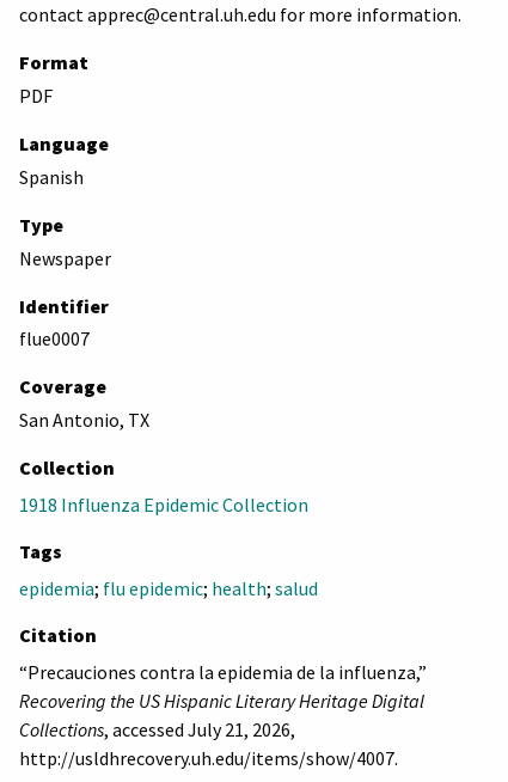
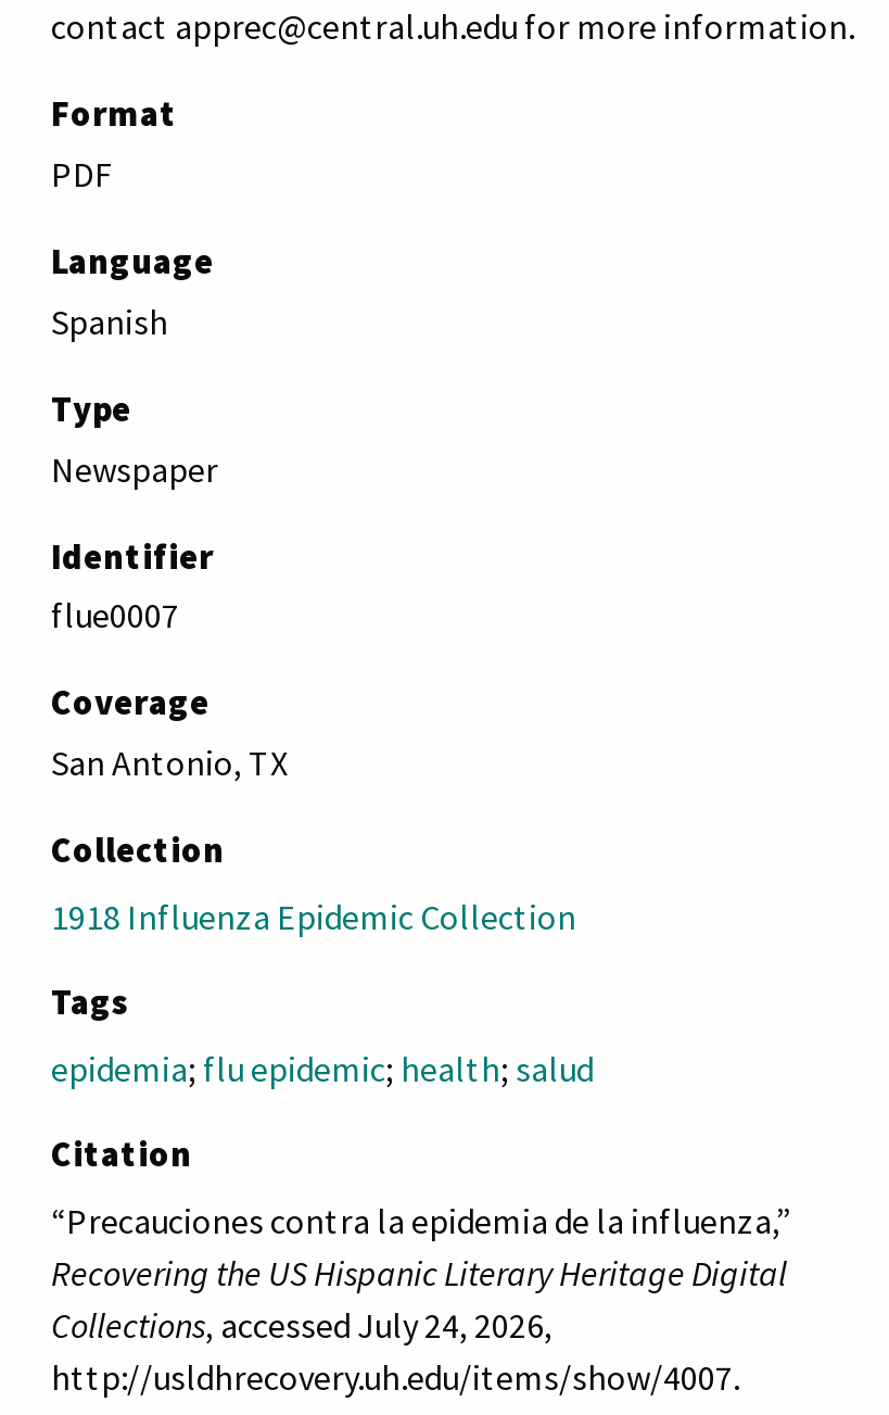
[19,718,295,742] Collections, accessed July 21, 2026, -> [51,1304,553,1347] Collections, accessed July 24, 2026,

